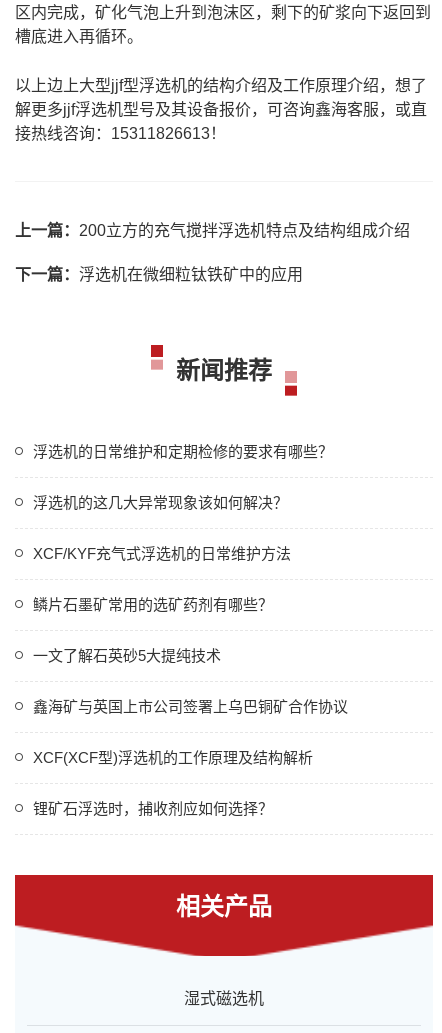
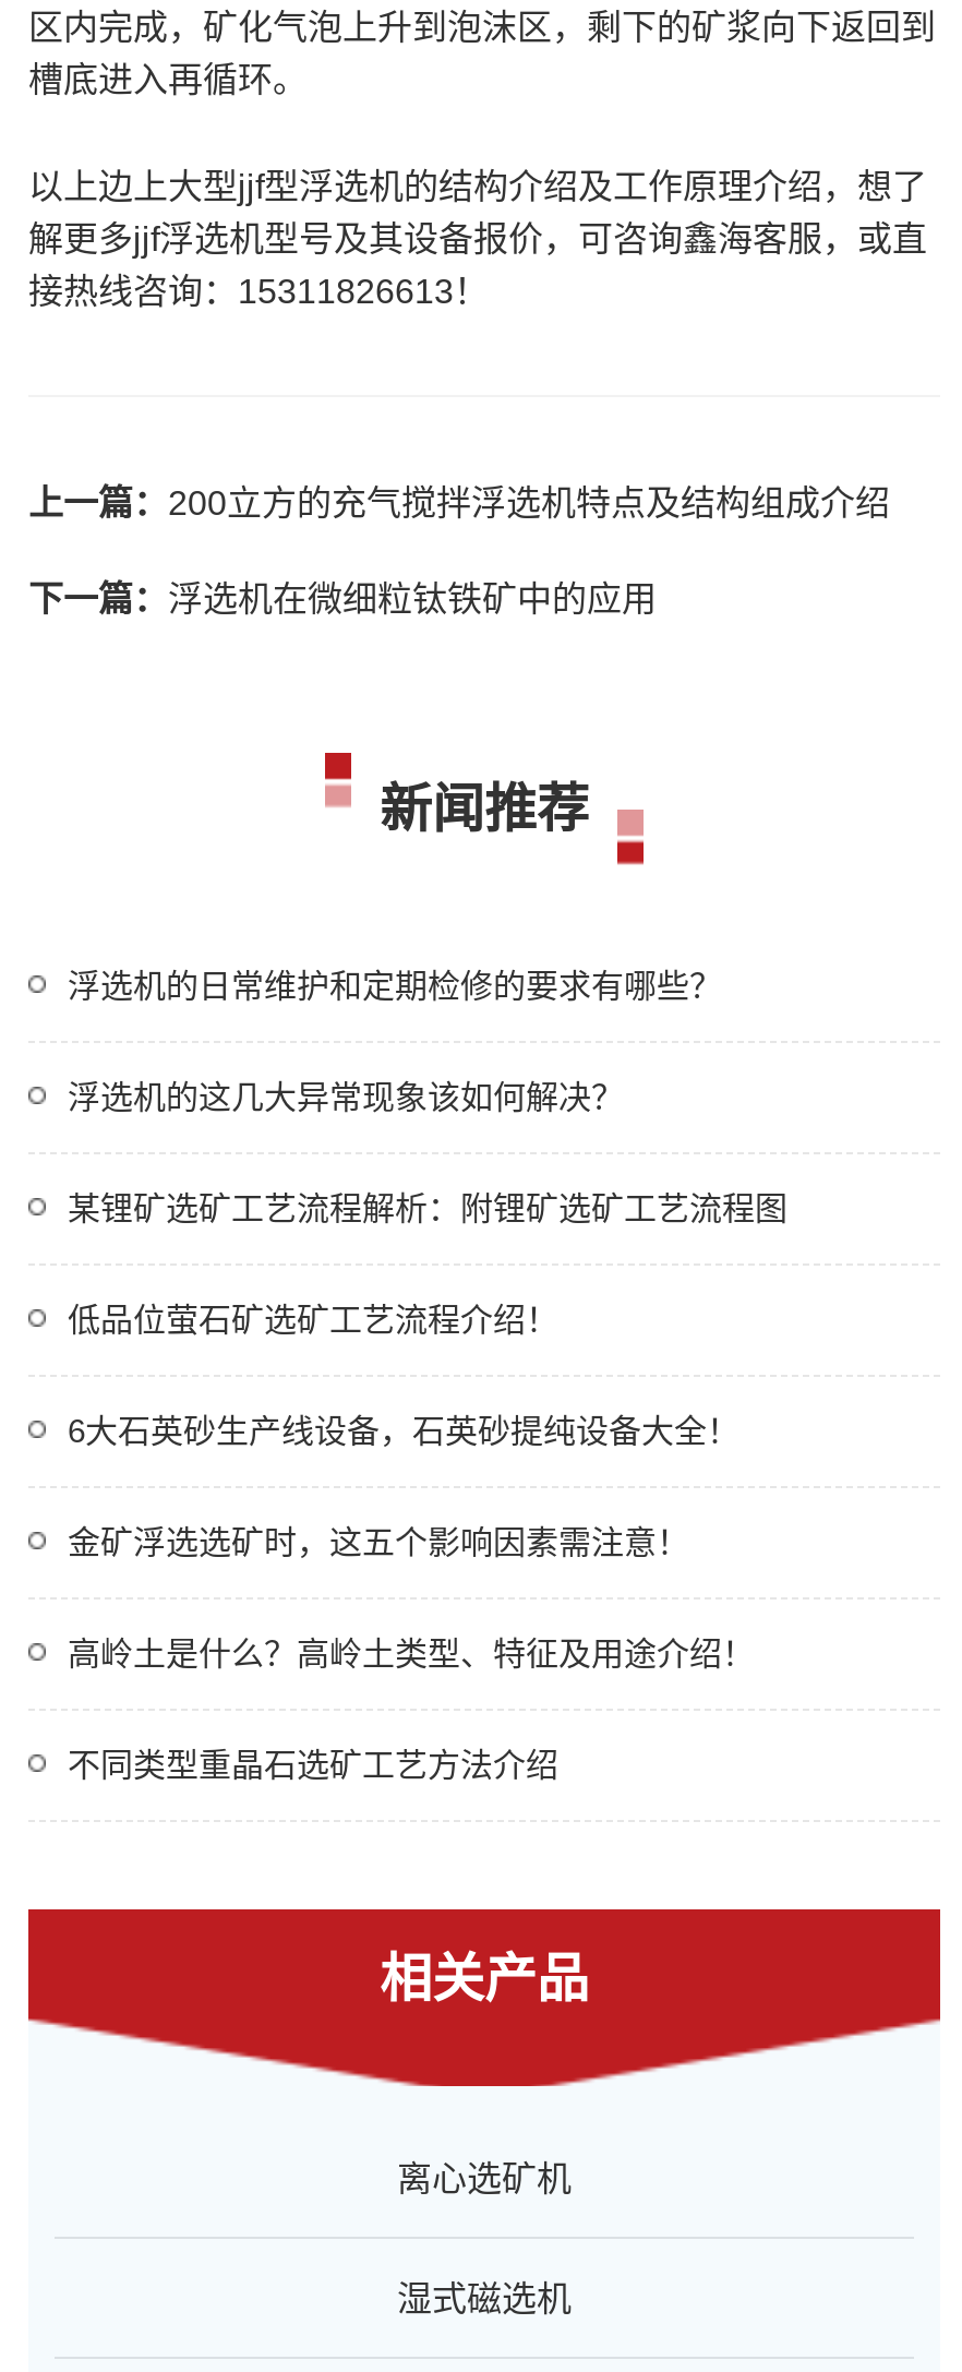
[33,545,291,562] XCF/KYF充气式浮选机的日常维护方法 -> [68,1190,787,1227] 某锂矿选矿工艺流程解析：附锂矿选矿工艺流程图
[33,596,273,613] 鳞片石墨矿常用的选矿药剂有哪些？ -> [68,1301,558,1338] 低品位萤石矿选矿工艺流程介绍！
[33,647,221,664] 一文了解石英砂5大提纯技术 -> [68,1413,739,1450] 6大石英砂生产线设备，石英砂提纯设备大全！
[33,698,348,715] 鑫海矿与英国上市公司签署上乌巴铜矿合作协议 -> [68,1524,689,1561] 金矿浮选选矿时，这五个影响因素需注意！
[33,749,313,766] XCF(XCF型)浮选机的工作原理及结构解析 -> [68,1635,755,1672] 高岭土是什么？高岭土类型、特征及用途介绍！
[33,800,273,817] 锂矿石浮选时，捕收剂应如何选择？ -> [68,1746,558,1783] 不同类型重晶石选矿工艺方法介绍
none -> [397,2161,572,2198] 离心选矿机

